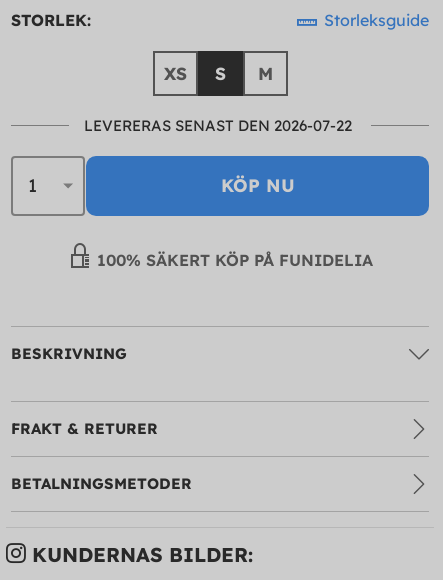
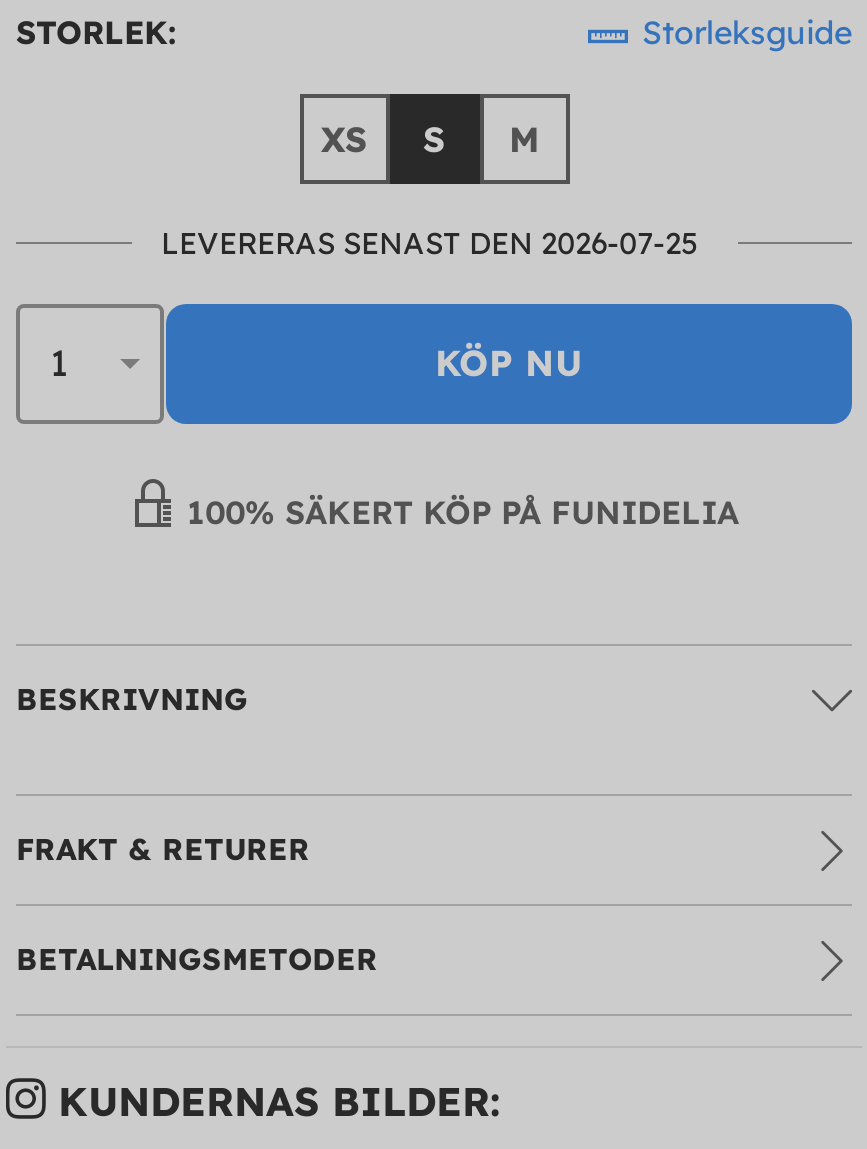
[84,116,352,135] LEVERERAS SENAST DEN 2026-07-22 -> [161,223,699,261] LEVERERAS SENAST DEN 2026-07-25

